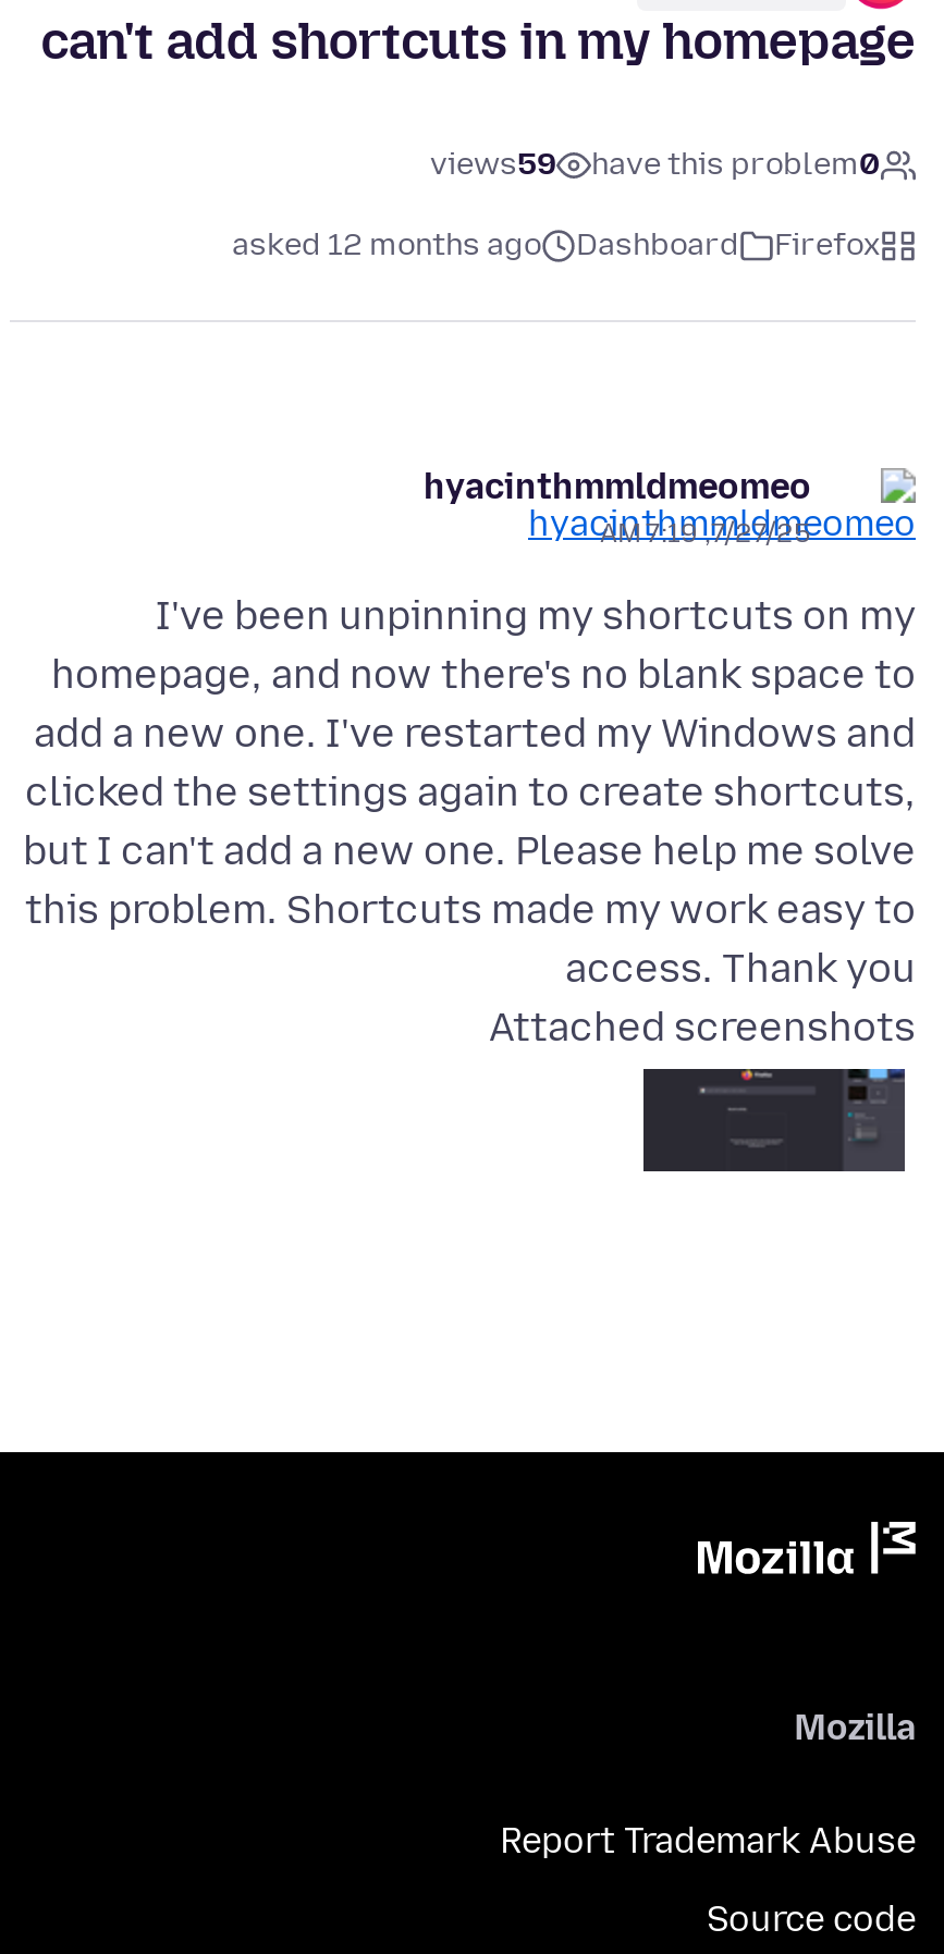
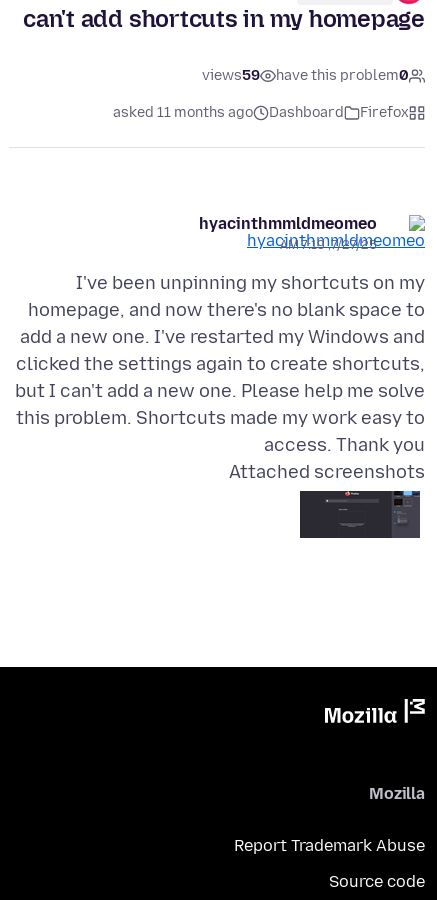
[232,227,541,264] asked 12 months ago -> [113,104,253,121] asked 11 months ago

